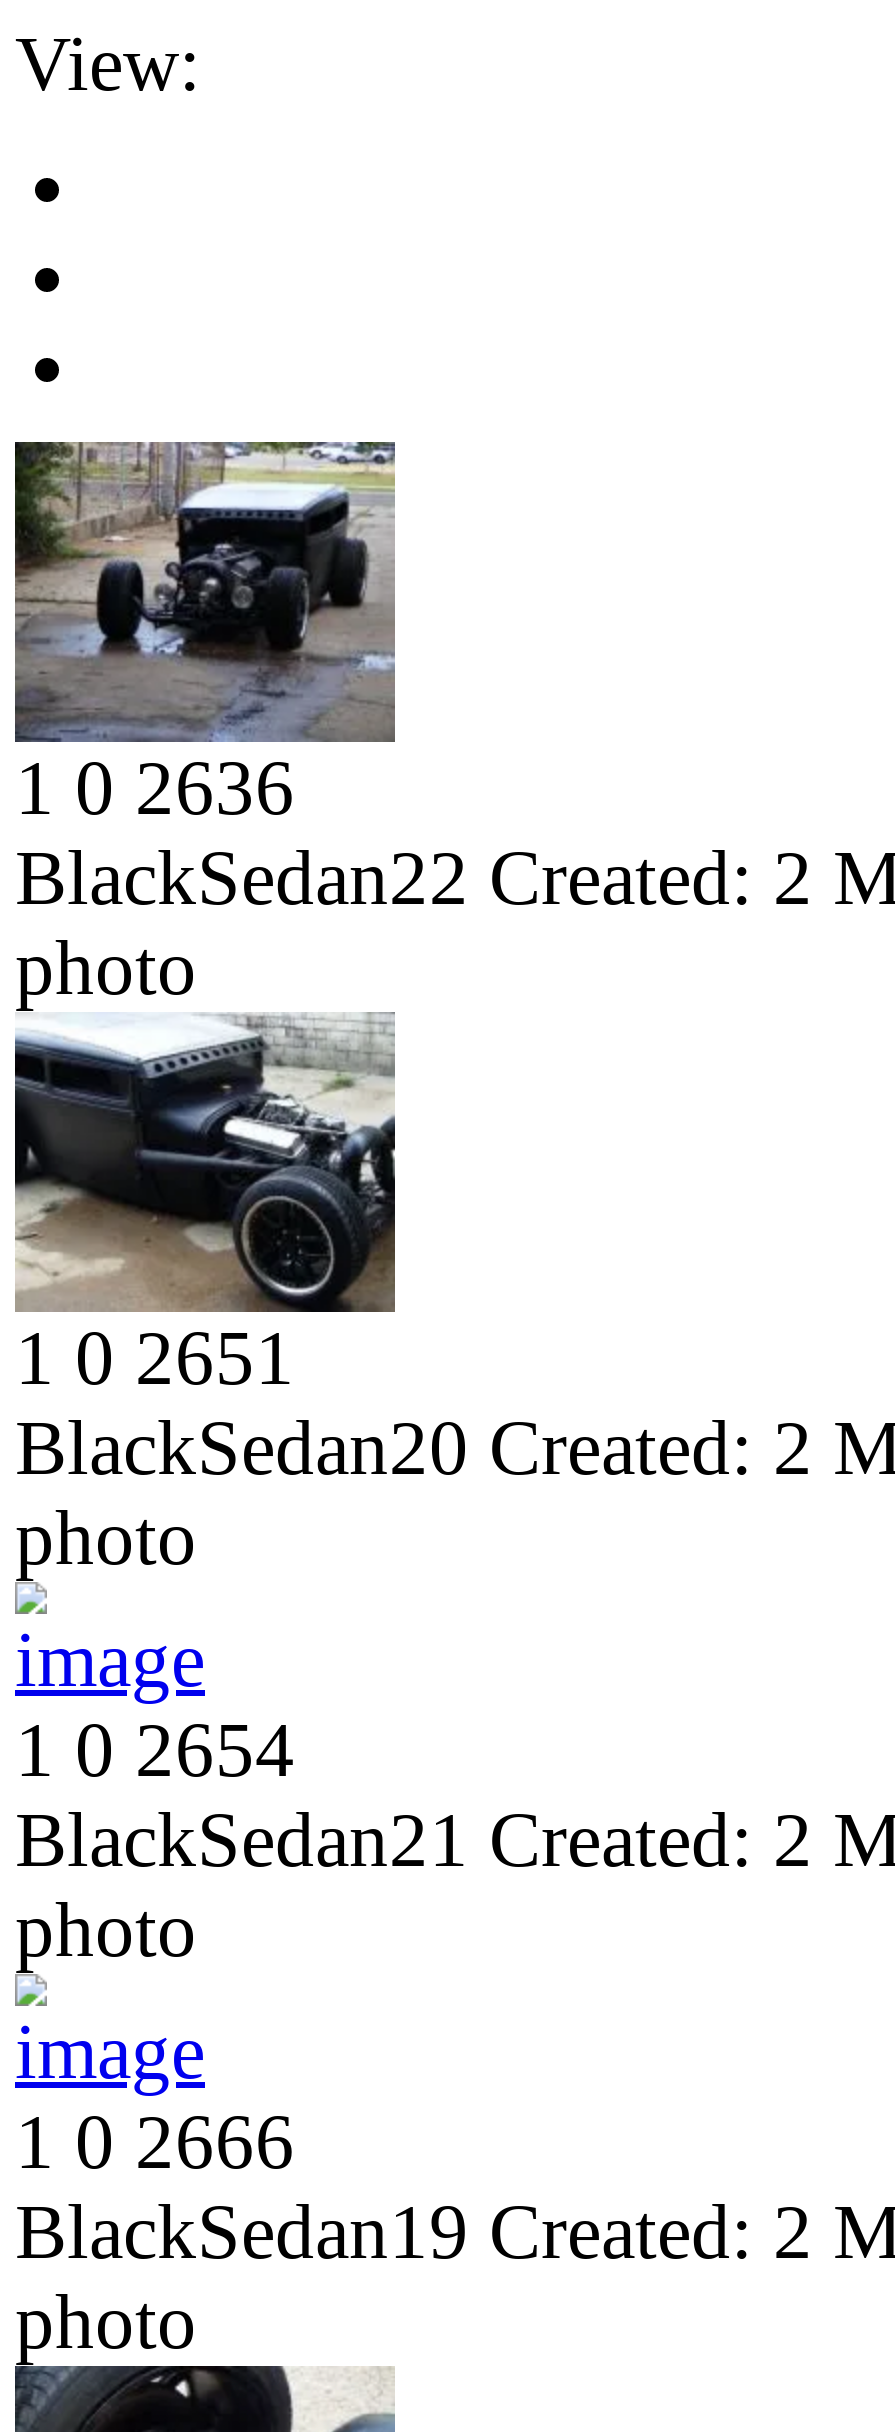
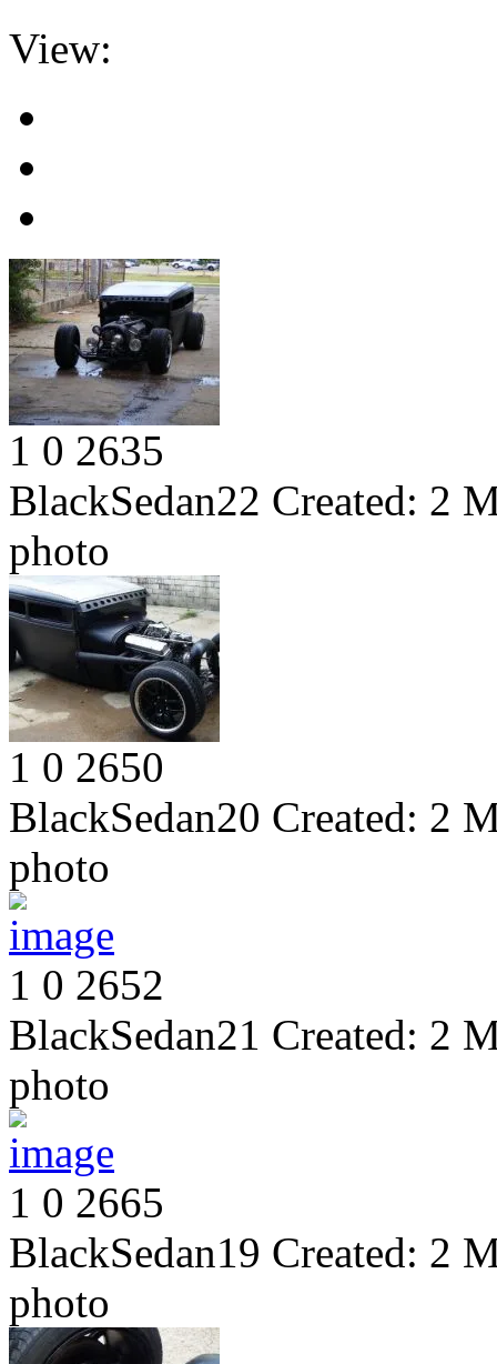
[15,744,295,830] 1 0 2636 -> [9,427,164,474] 1 0 2635
[15,1314,295,1400] 1 0 2651 -> [9,743,164,791] 1 0 2650
[15,1706,295,1792] 1 0 2654 -> [9,961,164,1009] 1 0 2652
[15,2098,295,2184] 1 0 2666 -> [9,1179,164,1226] 1 0 2665

